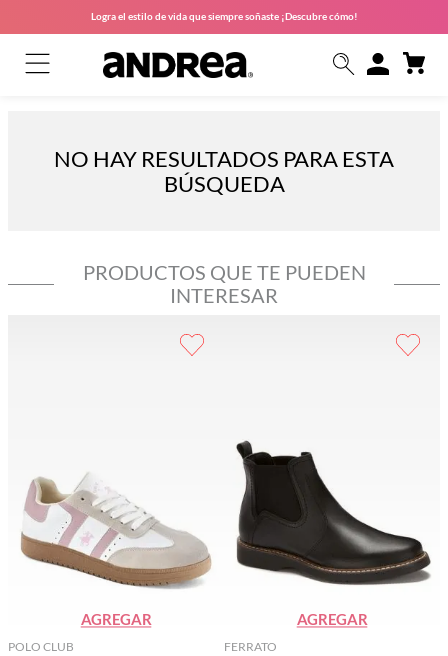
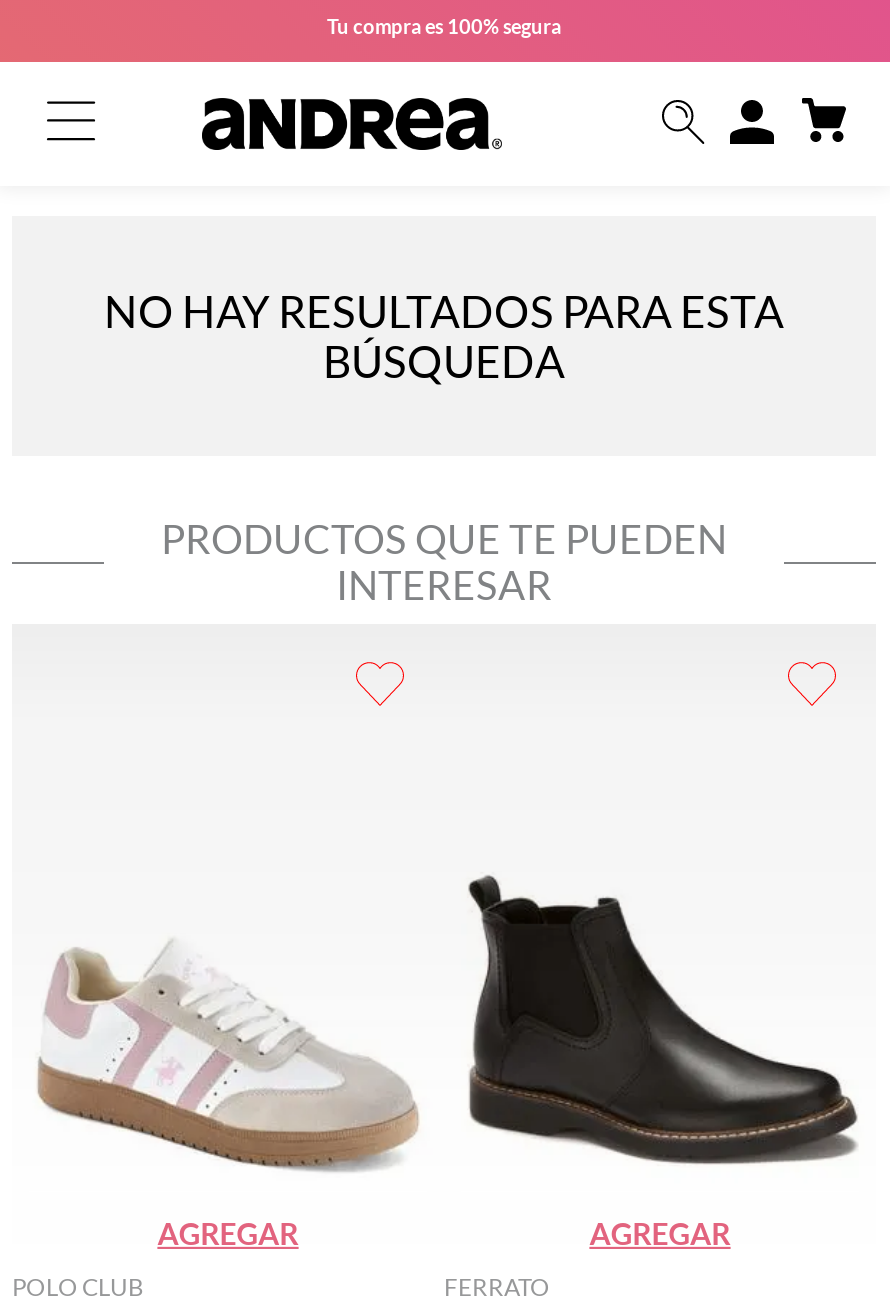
[90,10,357,22] Logra el estilo de vida que siempre soñaste ¡Descubre cómo! -> [327,14,561,38] Tu compra es 100% segura

